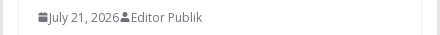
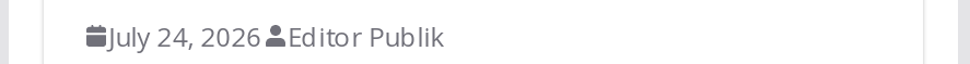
[49,9,202,26] July 21, 2026 Editor Publik -> [109,18,443,55] July 24, 2026 Editor Publik

